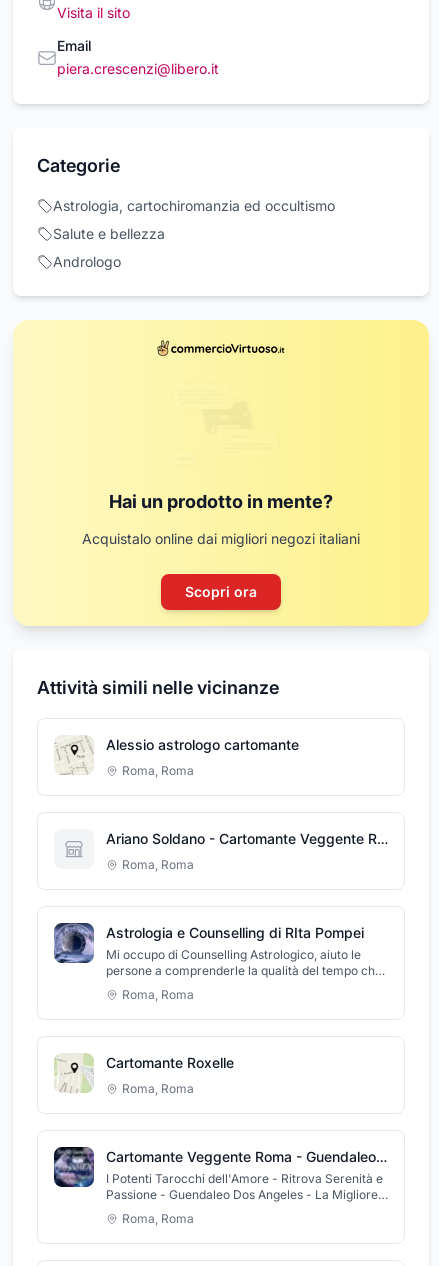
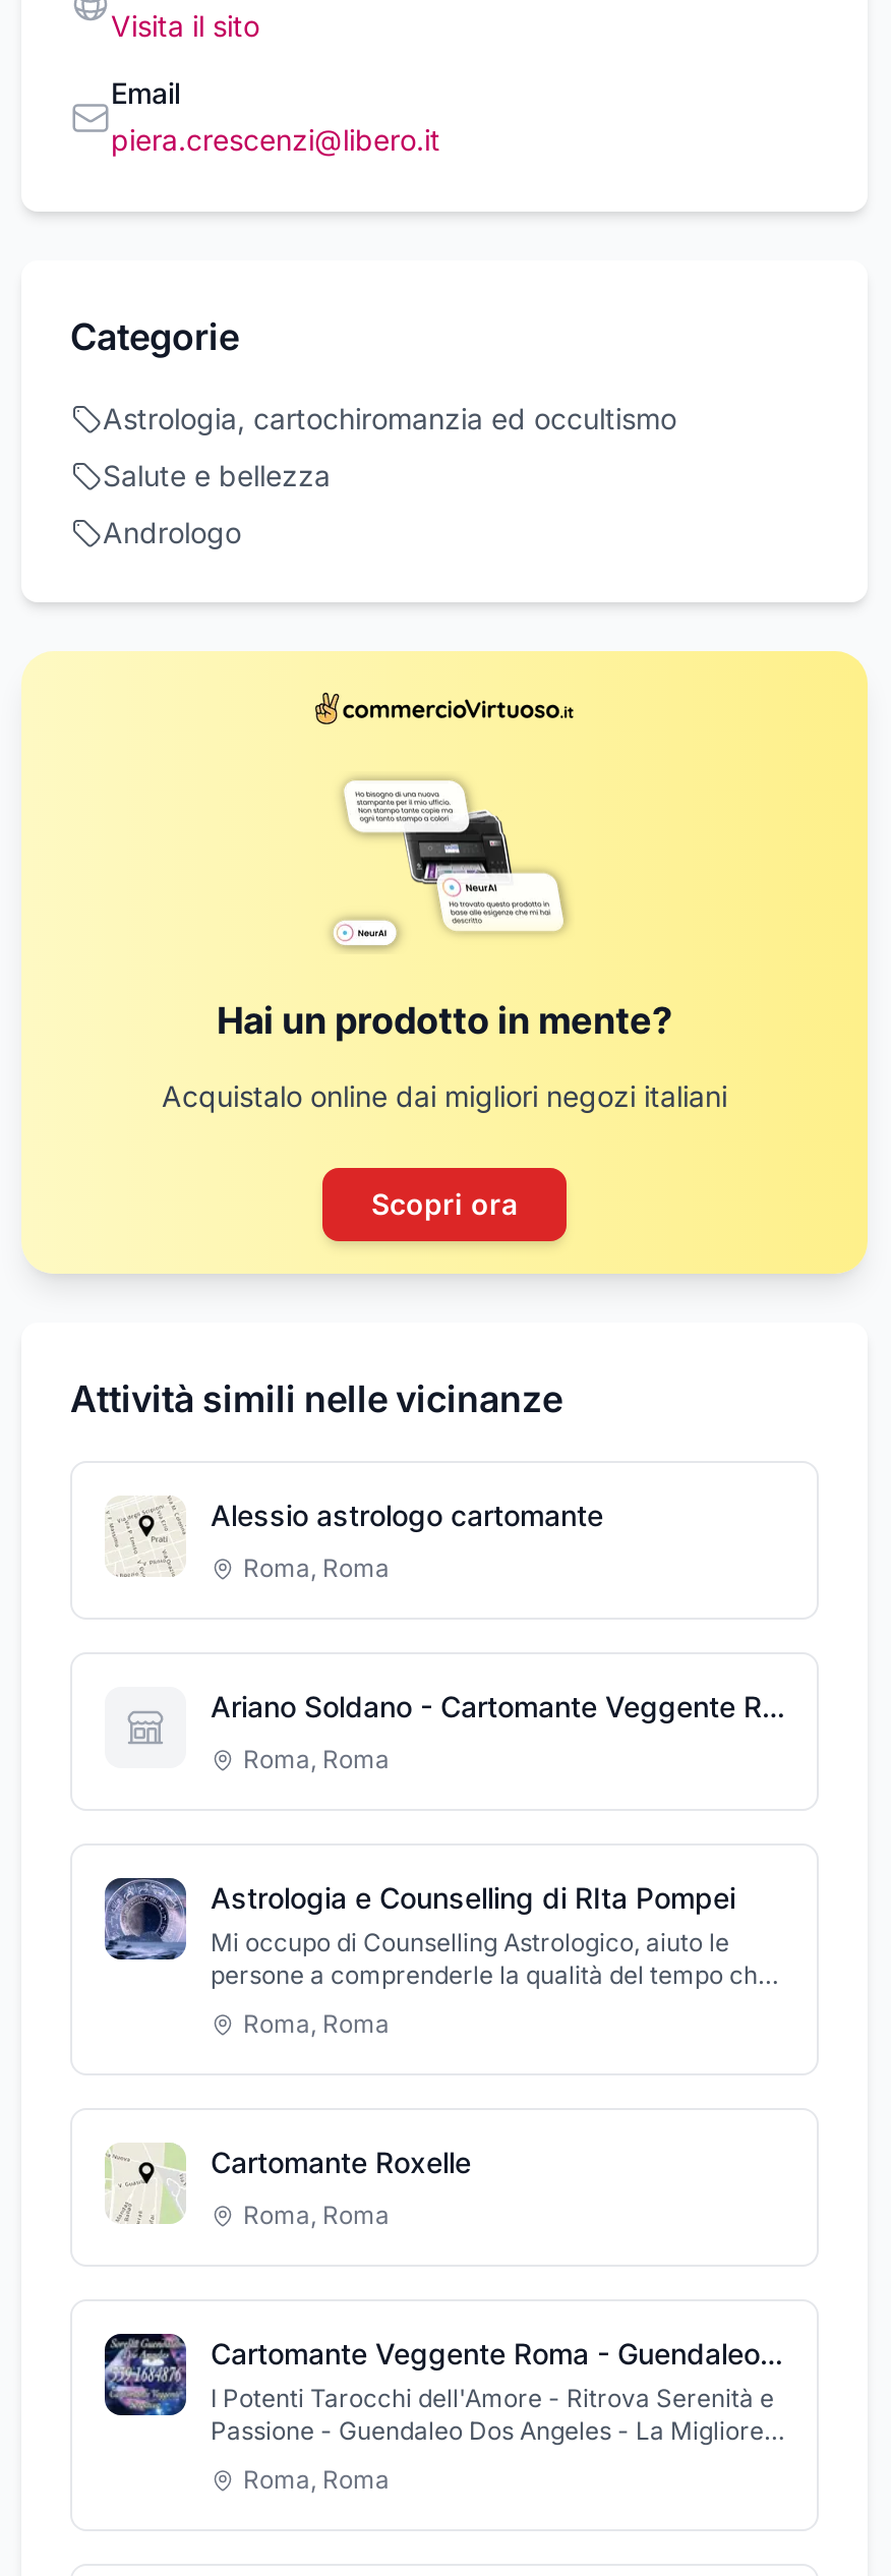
none -> [335,777,569,950] [image]

